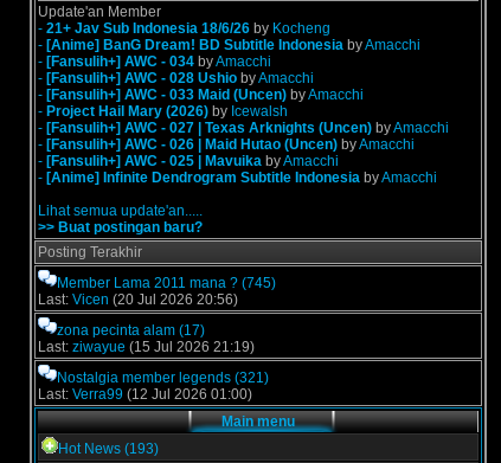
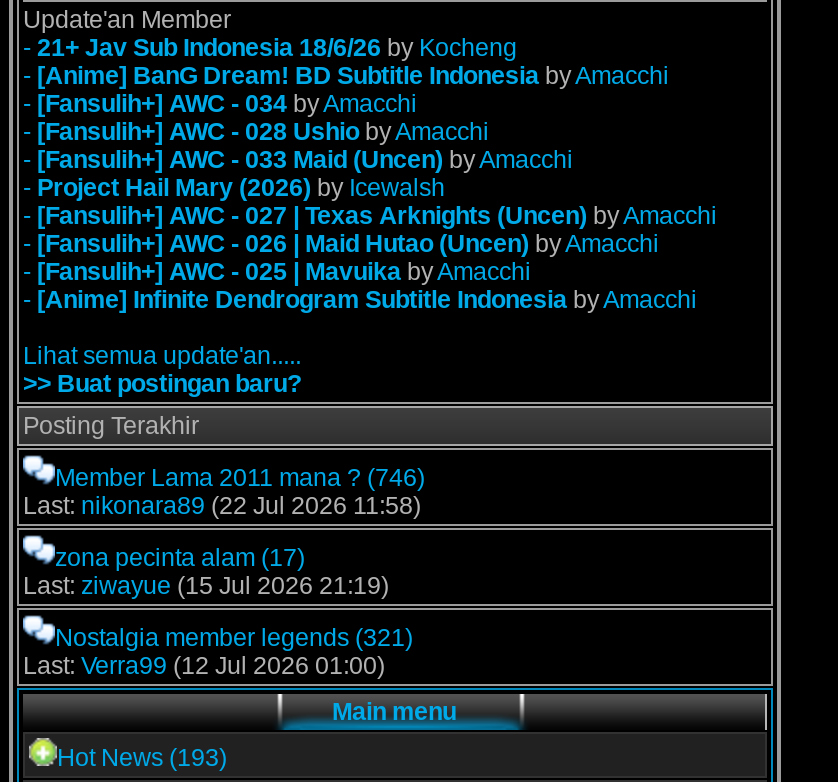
[57,275,276,291] Member Lama 2011 mana ? (745) -> [55,464,425,492] Member Lama 2011 mana ? (746)
[38,291,238,308] Last: Vicen (20 Jul 2026 20:56) -> [23,492,421,520] Last: nikonara89 (22 Jul 2026 11:58)

